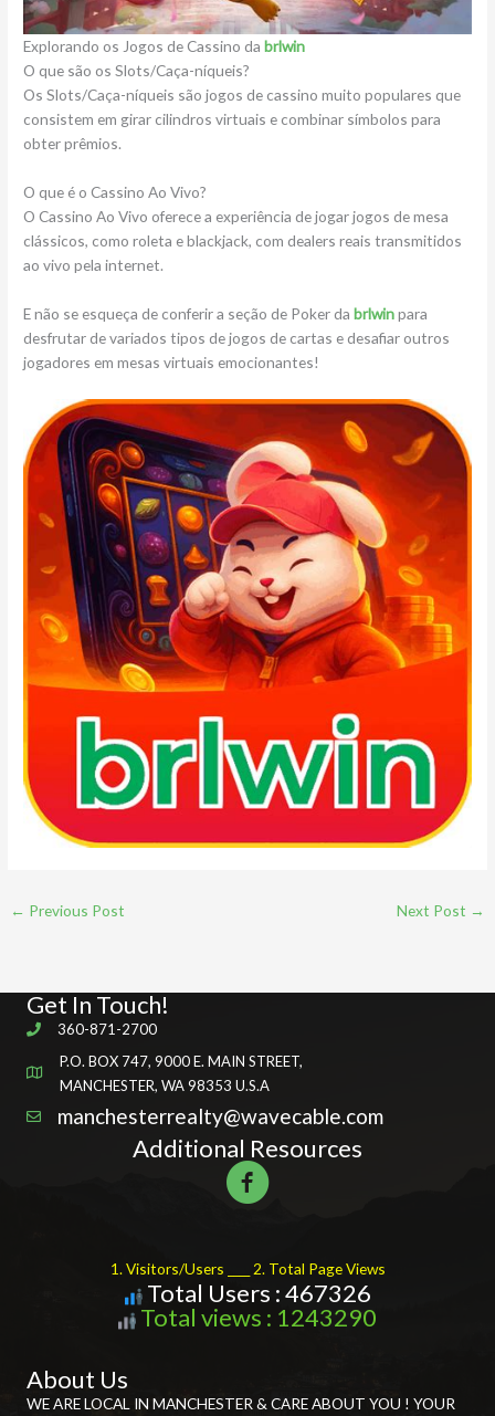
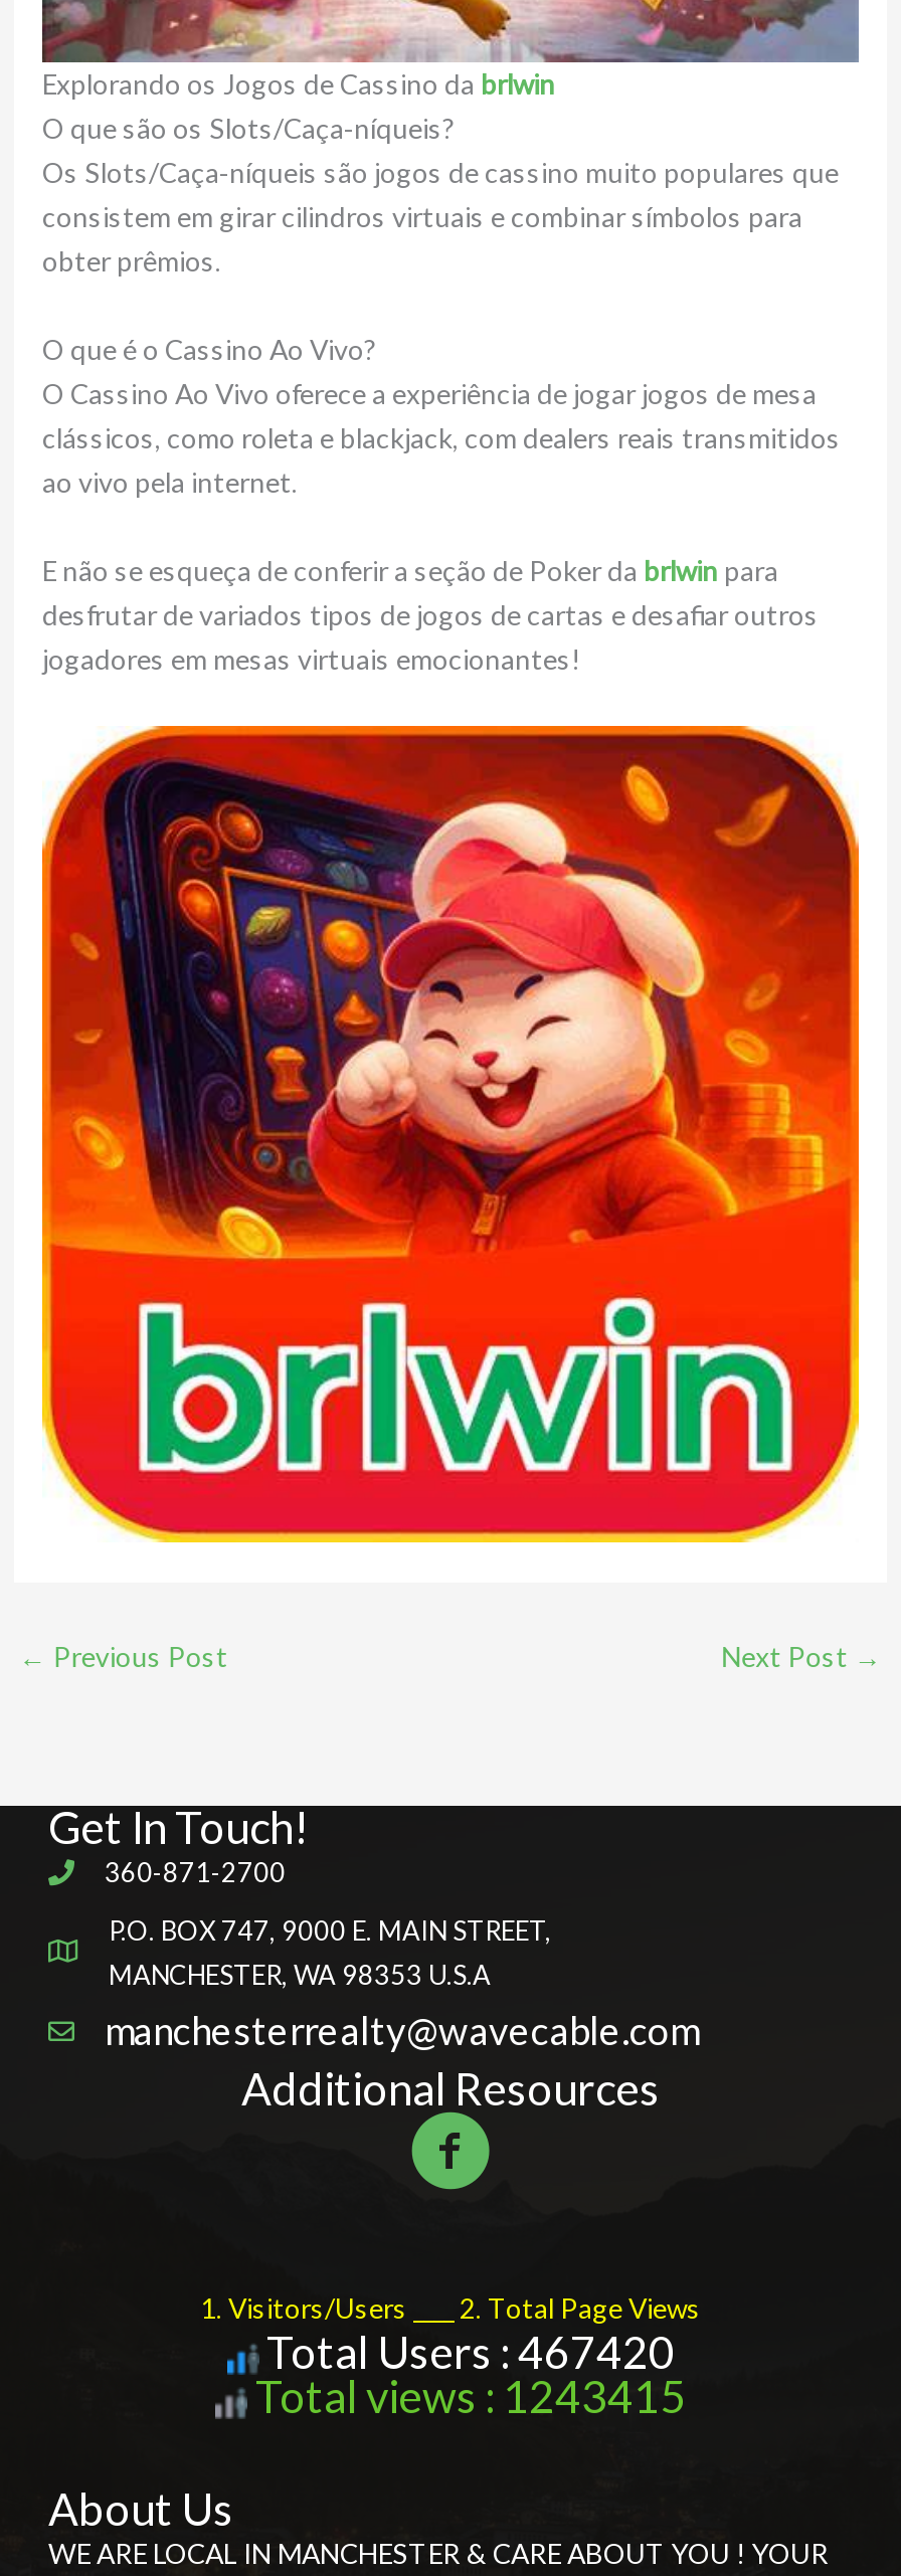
[142,1278,371,1308] Total Users : 467326 -> [258,2325,675,2379] Total Users : 467420
[136,1302,377,1332] Total views : 1243290 -> [247,2369,686,2423] Total views : 1243415

